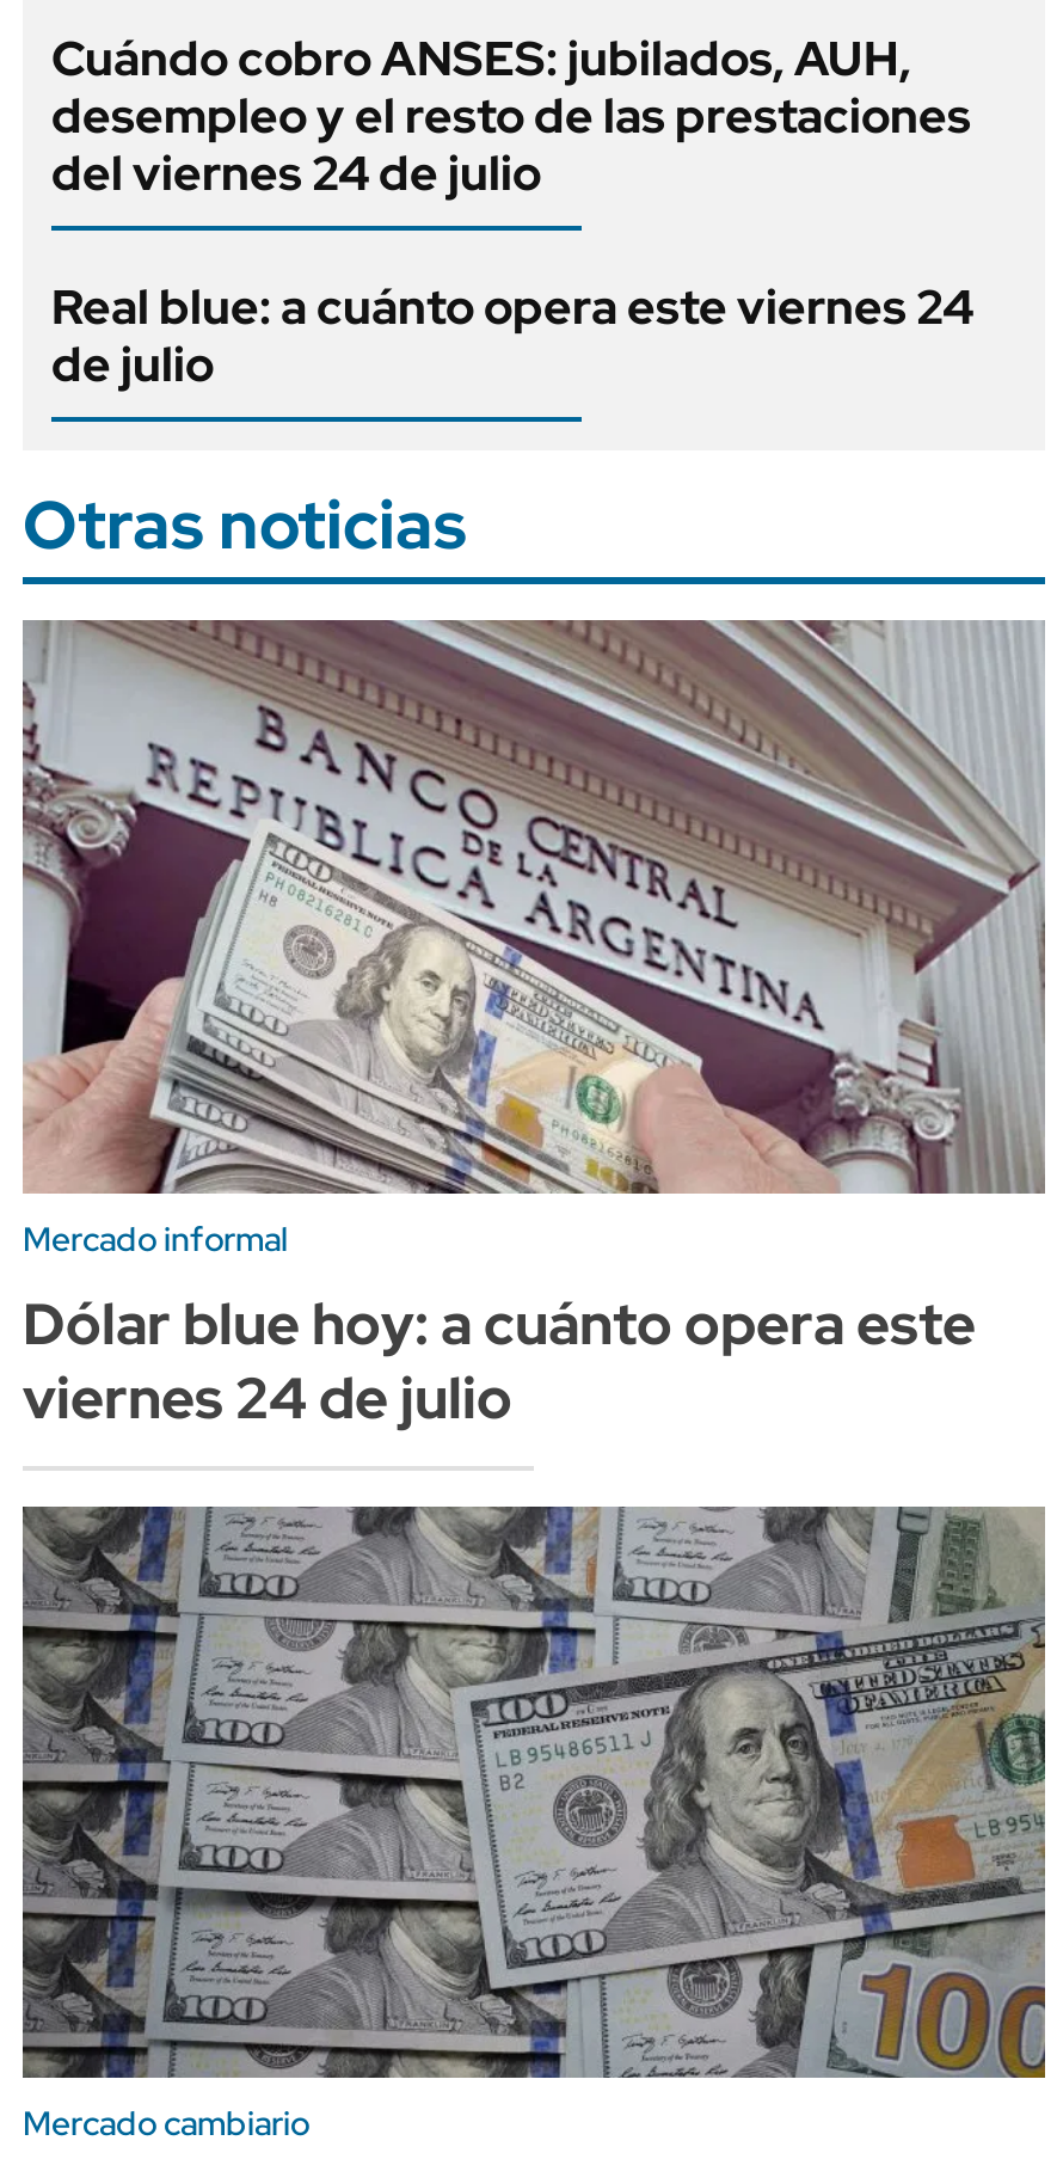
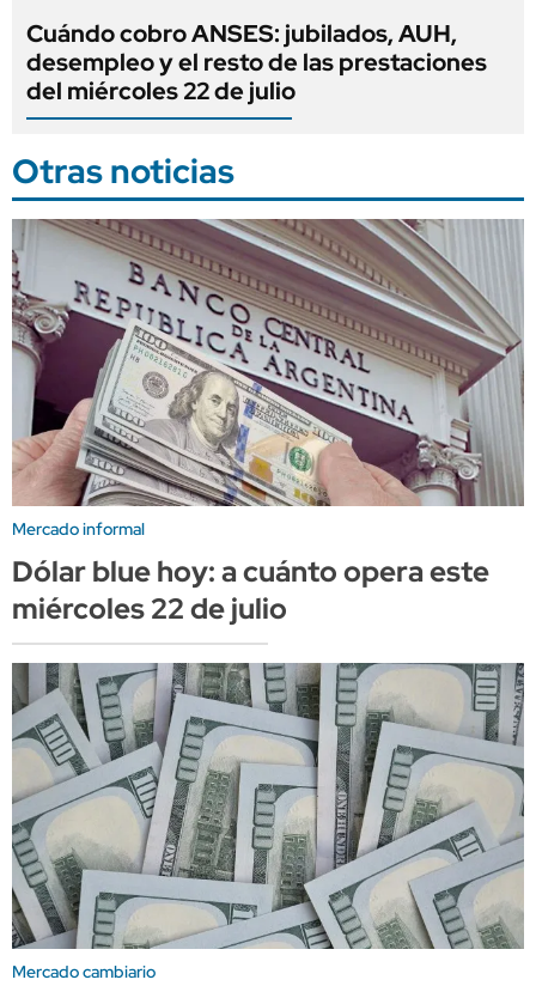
[51,142,973,395] del viernes 24 de julio | Real blue: a cuánto opera este viernes 24 | de julio -> [26,75,296,106] del miércoles 22 de julio
[23,1360,512,1434] viernes 24 de julio -> [12,590,287,627] miércoles 22 de julio
[23,1507,1045,2080] [image] -> [11,663,524,950] [image]

